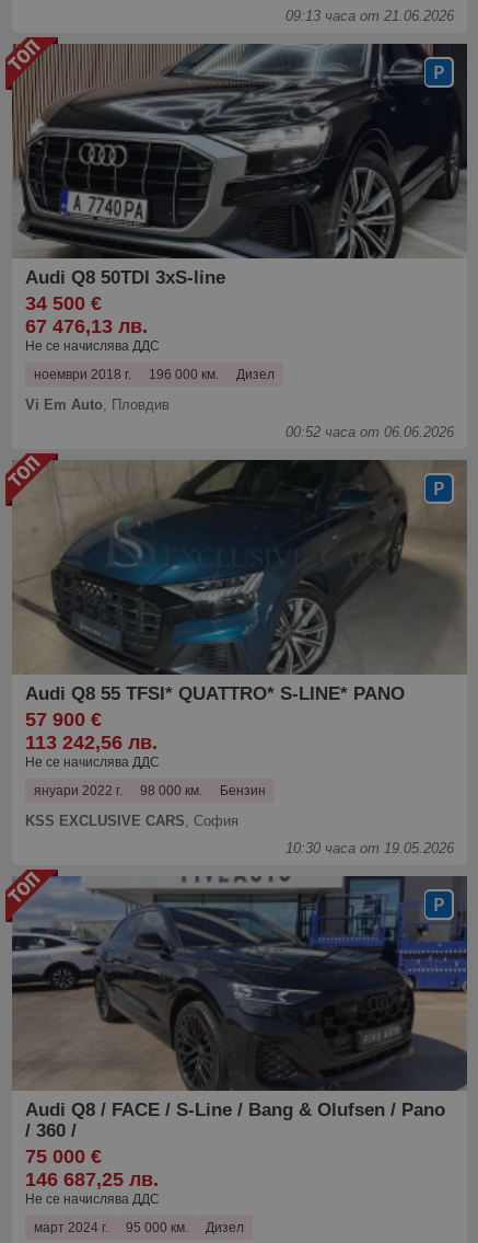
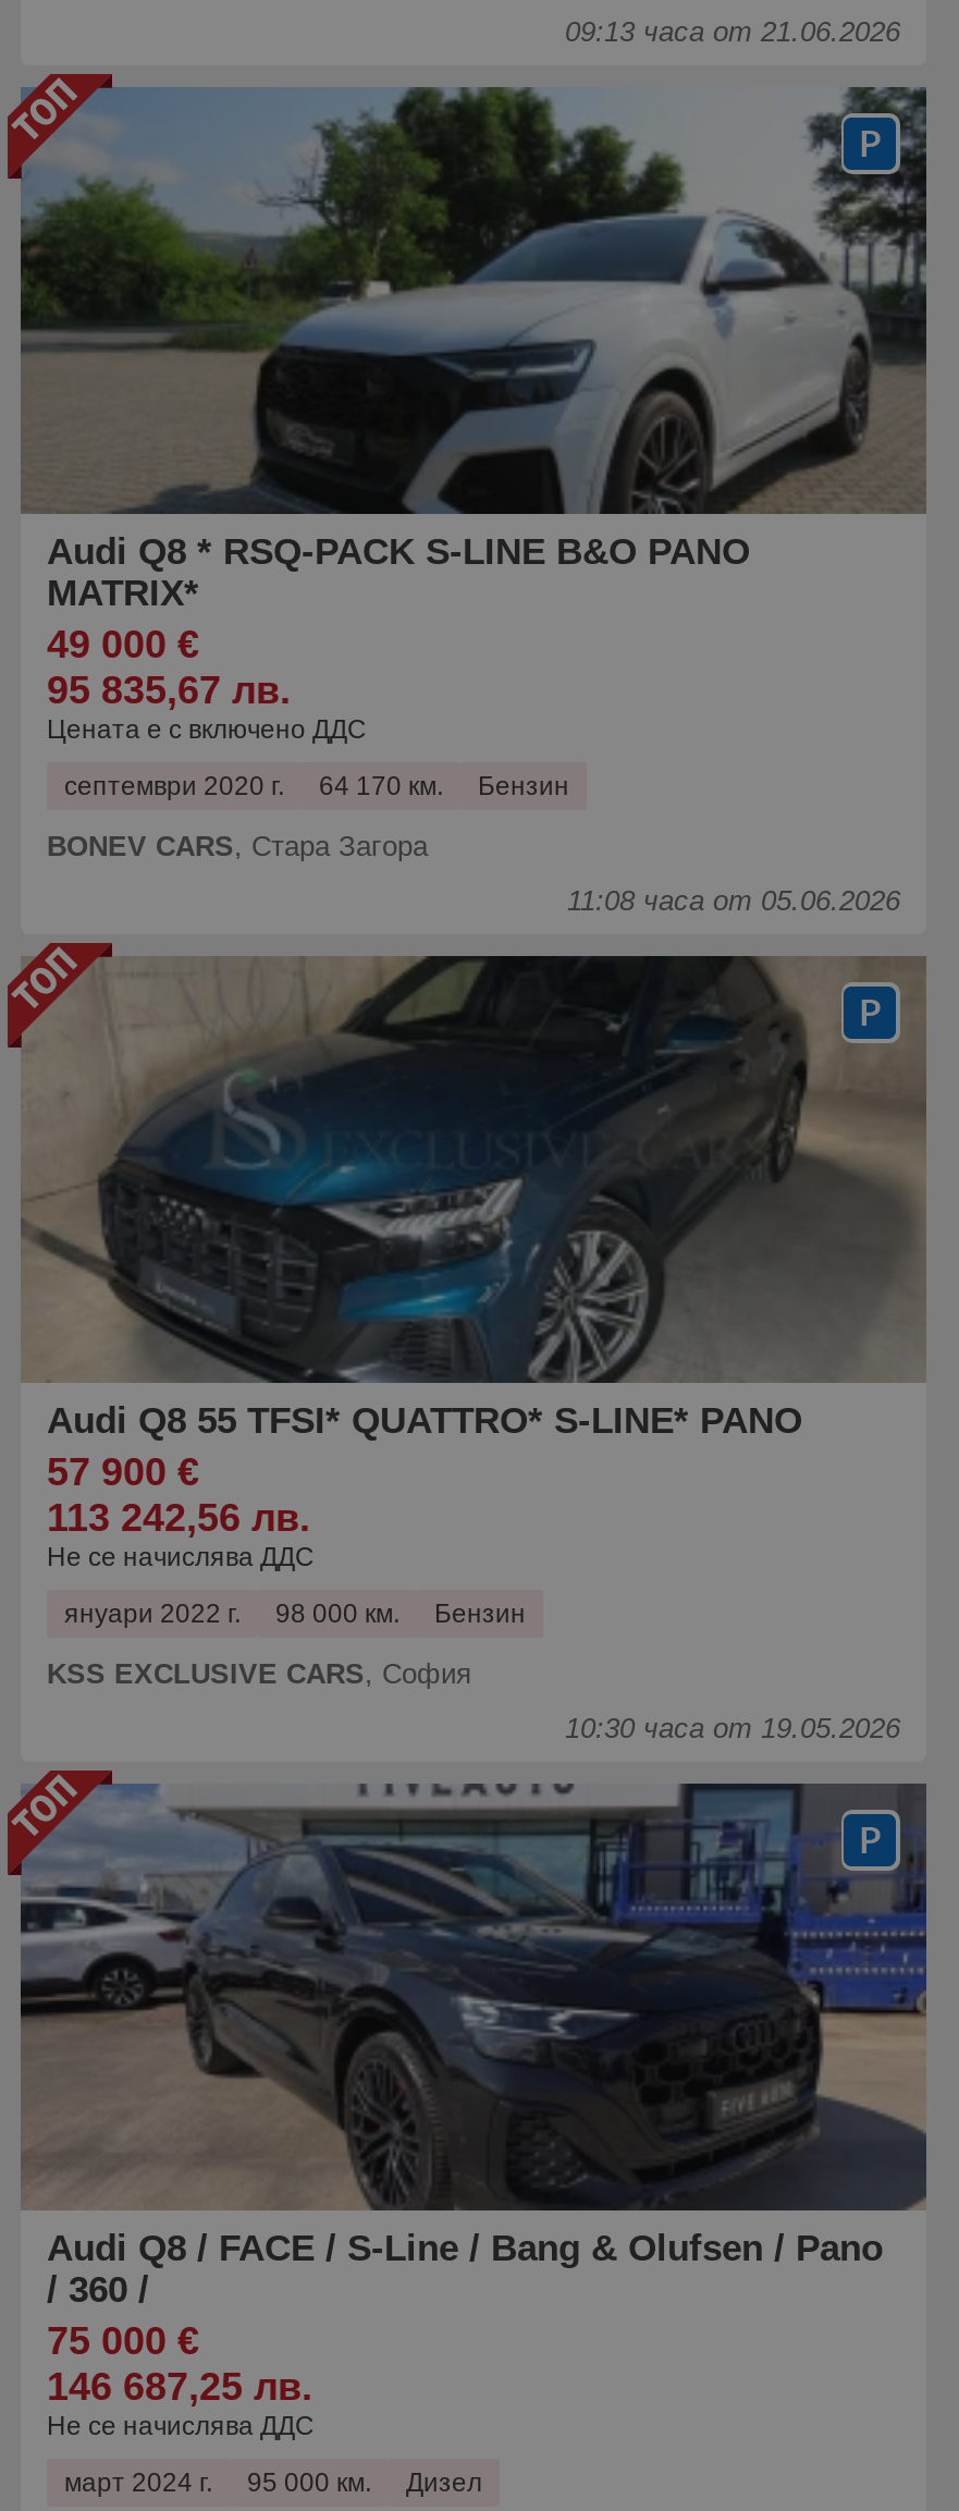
[12,43,466,354] [image] | Audi Q8 50TDI 3xS-line | 34 500 € | 67 476,13 лв. | Не се начислява ДДС -> [21,87,926,745] [image] | Audi Q8 * RSQ-PACK S-LINE B&O PANO | MATRIX* | 49 000 € | 95 835,67 лв. | Цената е с включено ДДС
[34,367,275,382] ноември 2018 г. | 196 000 км. | Дизел -> [64,771,569,801] септември 2020 г. | 64 170 км. | Бензин
[25,396,170,413] Vi Em Auto, Пловдив -> [47,830,428,862] BONEV CARS, Стара Загора
[285,424,454,440] 00:52 часа от 06.06.2026 -> [567,884,900,917] 11:08 часа от 05.06.2026

